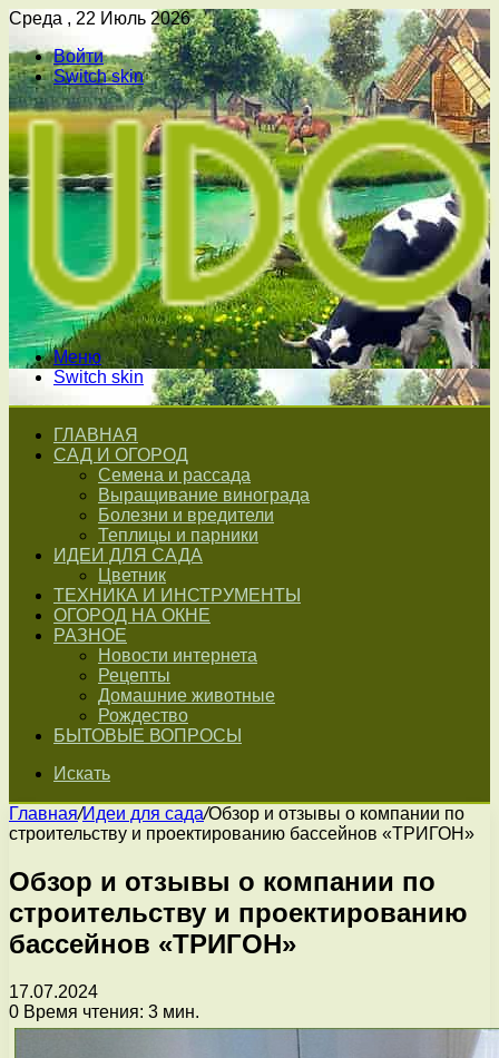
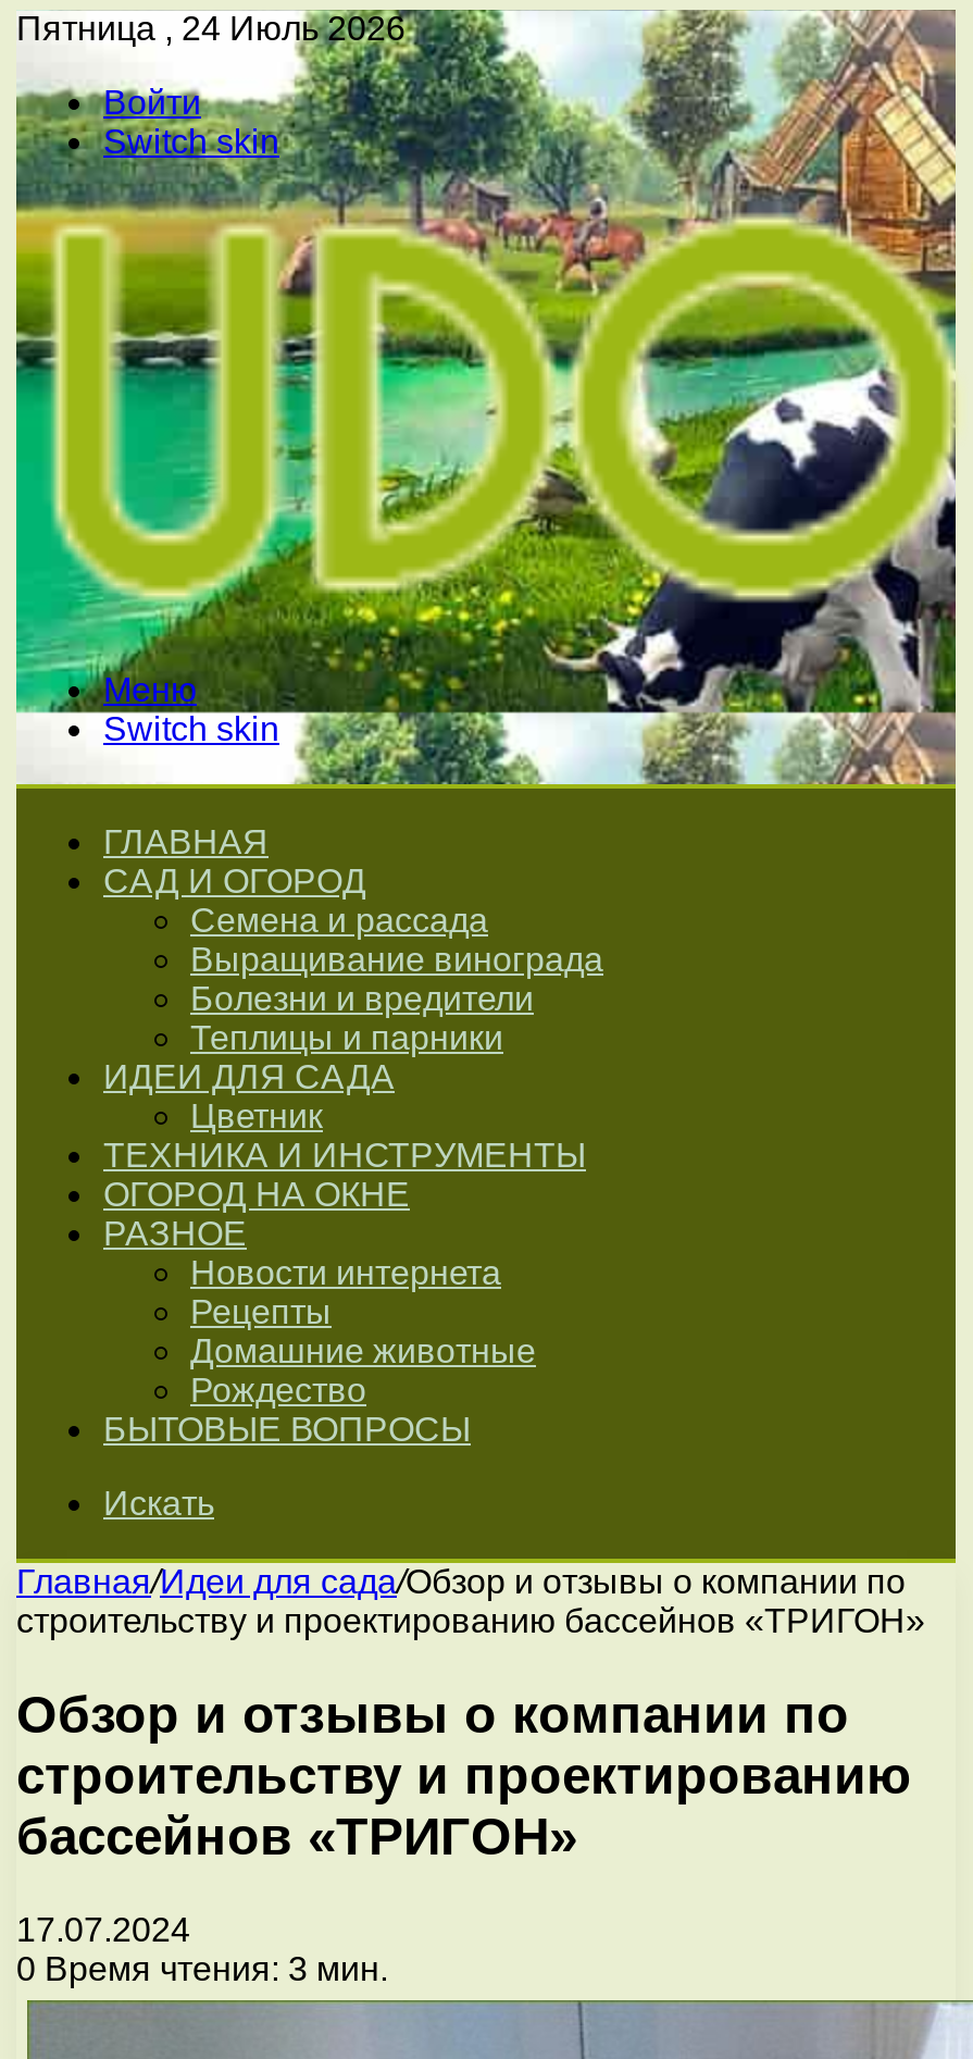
[9,9,190,28] Среда , 22 Июль 2026 -> [16,10,406,47] Пятница , 24 Июль 2026

